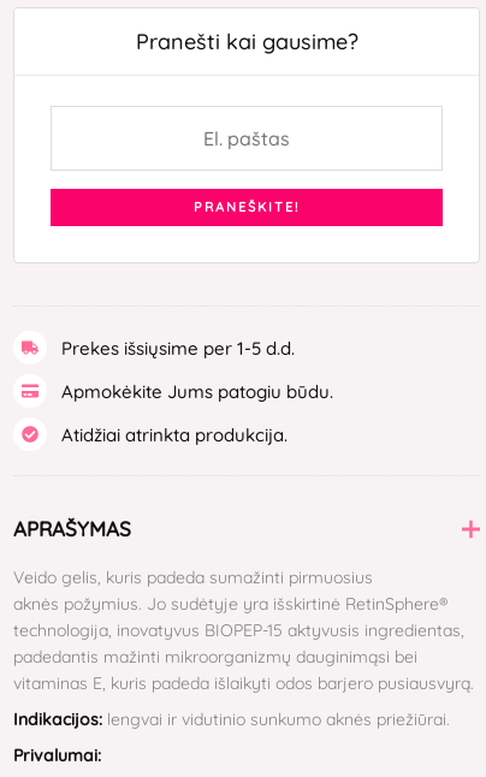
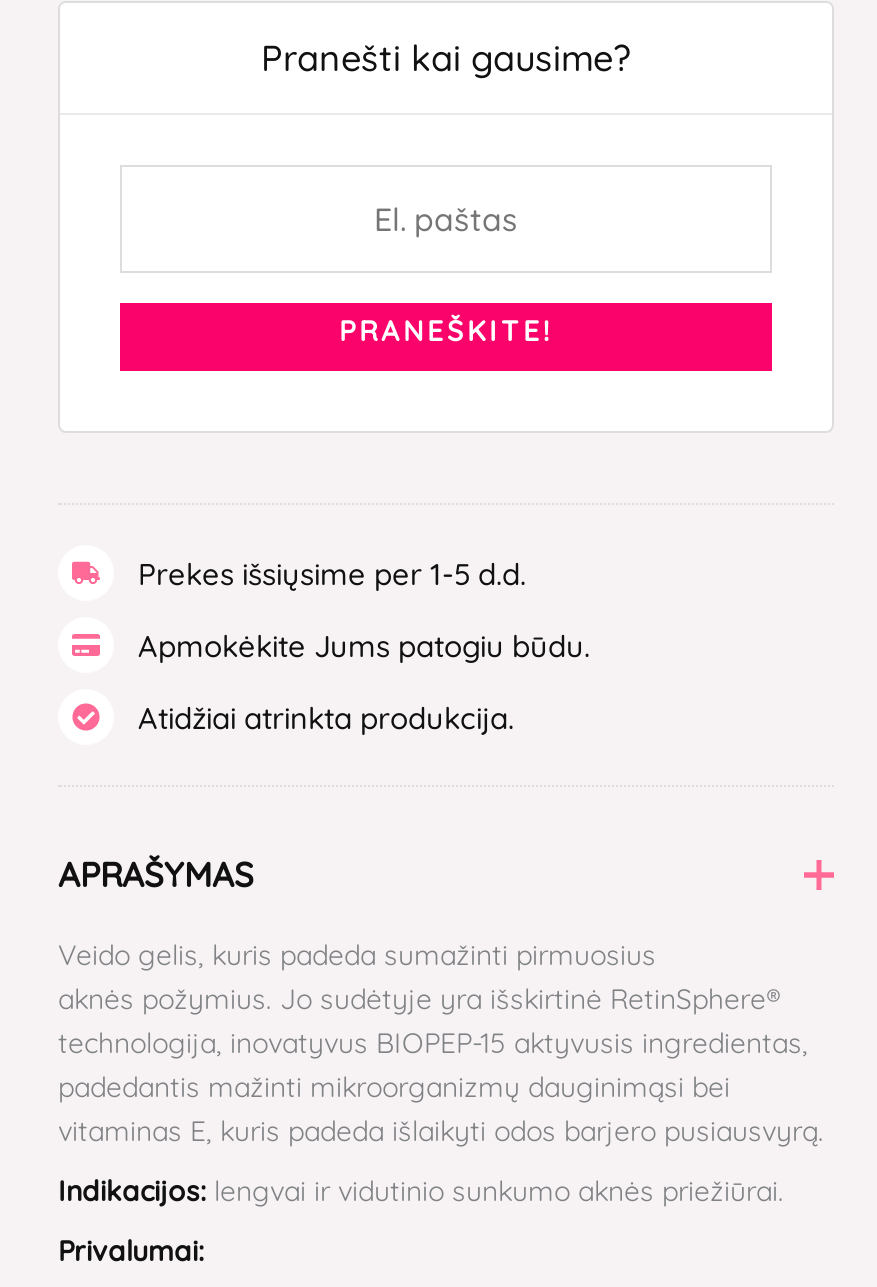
none -> [339,313,553,349] PRANEŠKITE!

